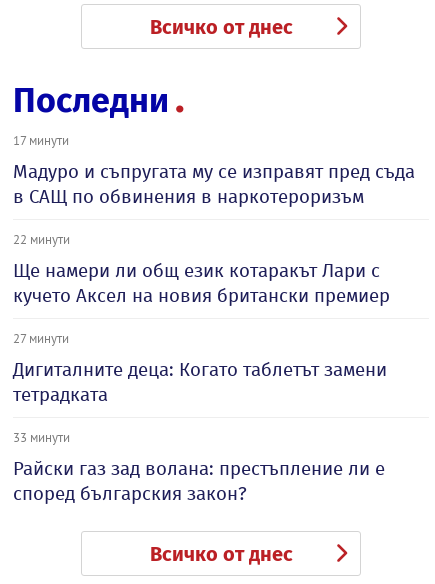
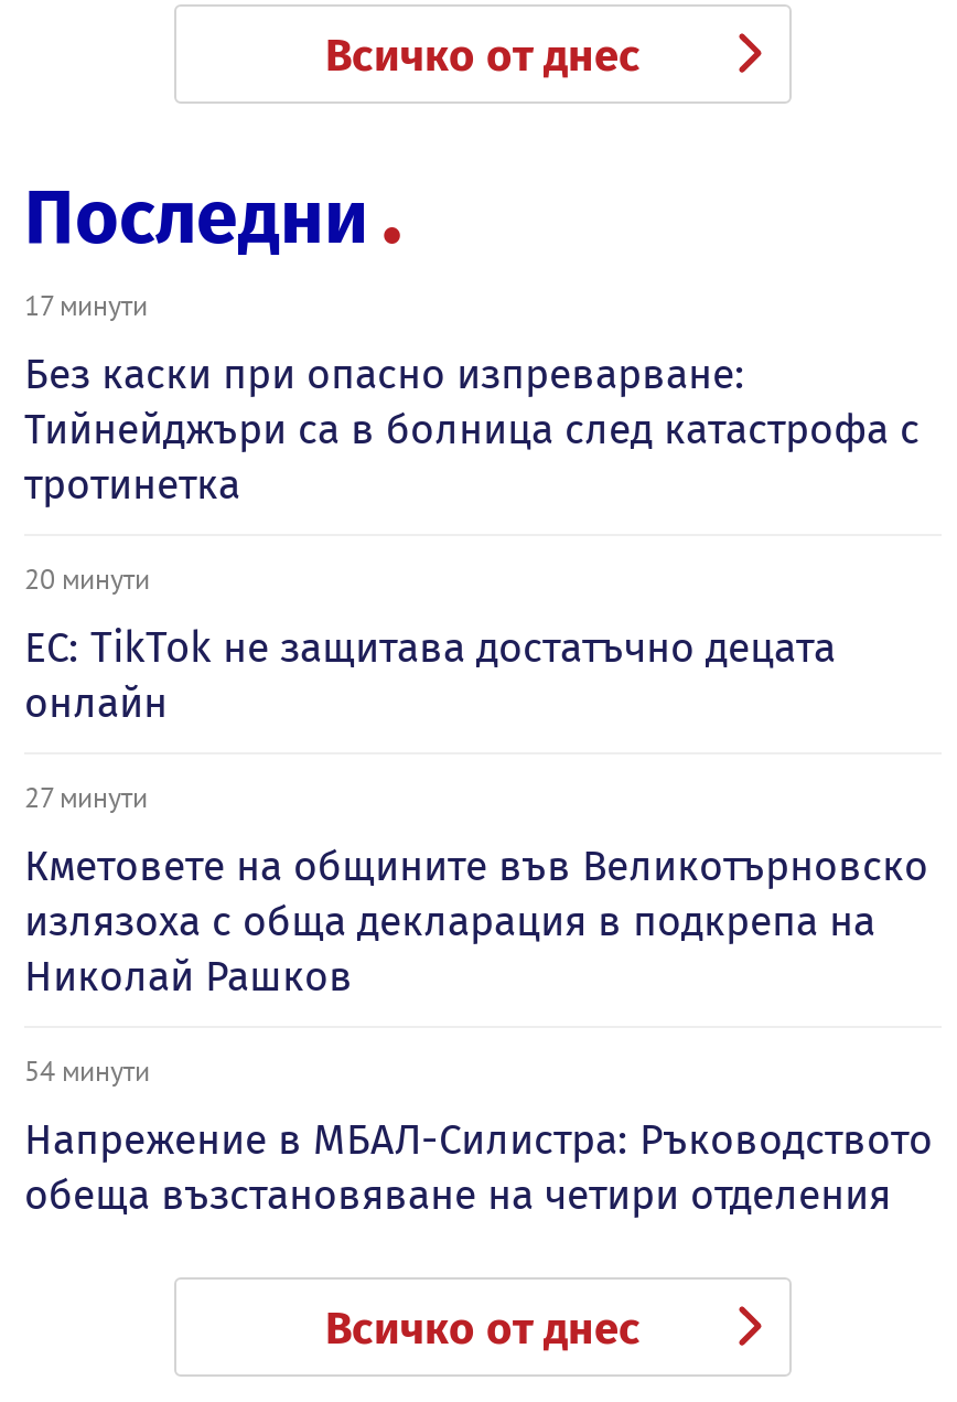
[13,160,415,208] Мадуро и съпругата му се изправят пред съда | в САЩ по обвинения в наркотероризъм -> [24,349,920,510] Без каски при опасно изпреварване: | Тийнейджъри са в болница след катастрофа с | тротинетка
[13,231,70,247] 22 минути -> [24,560,150,596] 20 минути
[13,259,390,307] Ще намери ли общ език котаракът Лари с | кучето Аксел на новия британски премиер -> [24,622,836,728] ЕС: TikTok не защитава достатъчно децата | онлайн
[13,358,387,406] Дигиталните деца: Когато таблетът замени | тетрадката -> [24,841,928,1002] Кметовете на общините във Великотърновско | излязоха с обща декларация в подкрепа на | Николай Рашков
[13,429,70,445] 33 минути -> [24,1052,150,1088] 54 минути
[13,457,385,505] Райски газ зад волана: престъпление ли е | според българския закон? -> [24,1114,933,1220] Напрежение в МБАЛ-Силистра: Ръководството | обеща възстановяване на четири отделения

